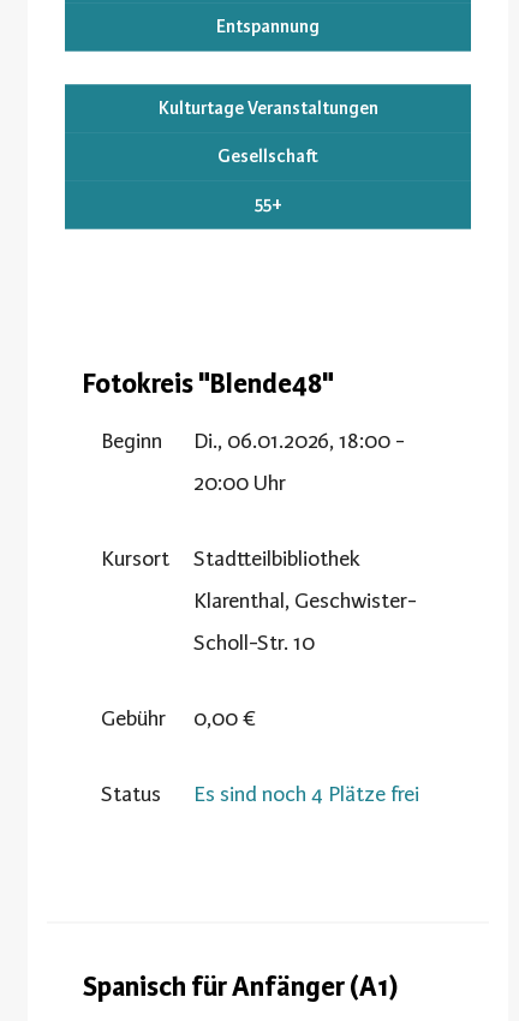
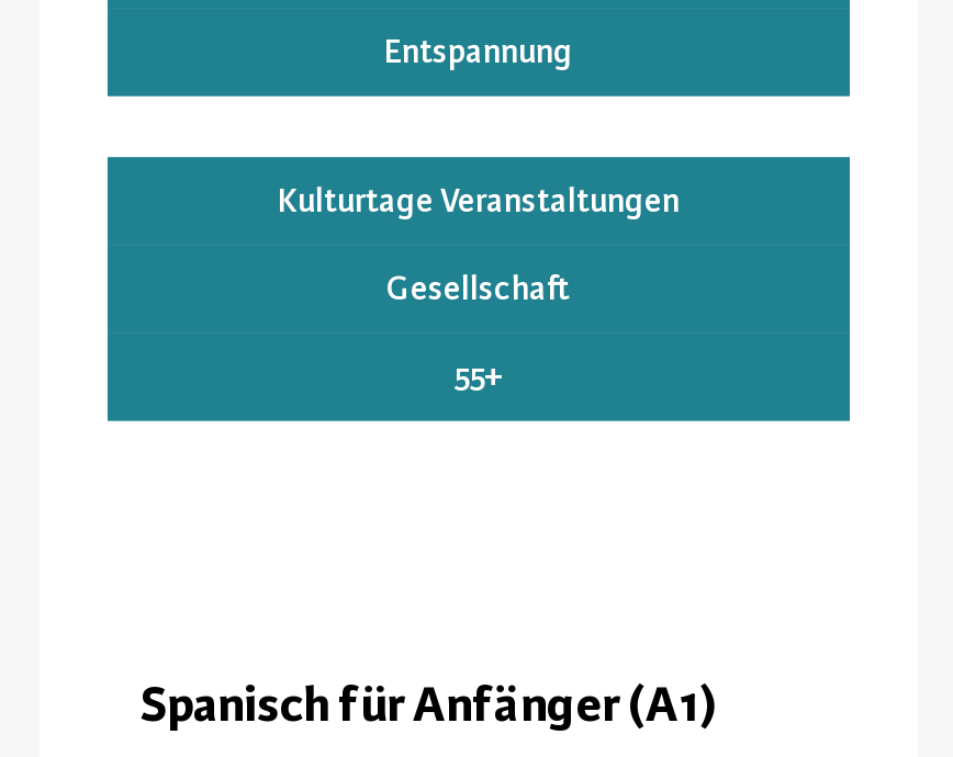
[83,368,419,808] Fotokreis "Blende48" | Beginn | Di., 06.01.2026, 18:00 - | 20:00 Uhr | Kursort | Stadtteilbibliothek | Klarenthal, Geschwister- | Scholl-Str. 10 | Gebühr | 0,00 € | Status | Es sind noch 4 Plätze frei -> none

